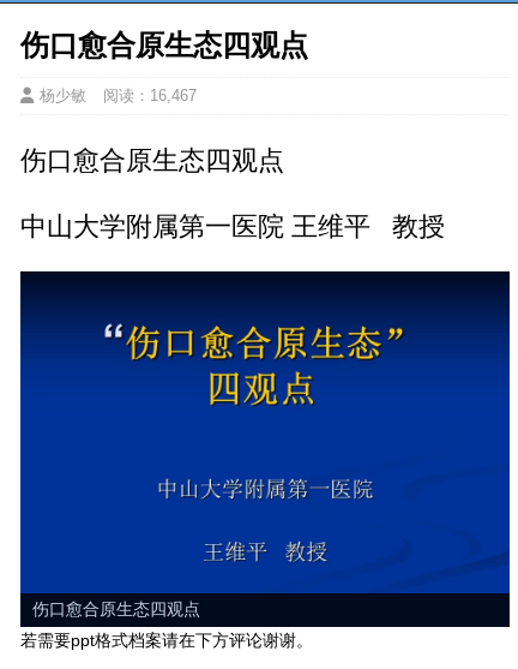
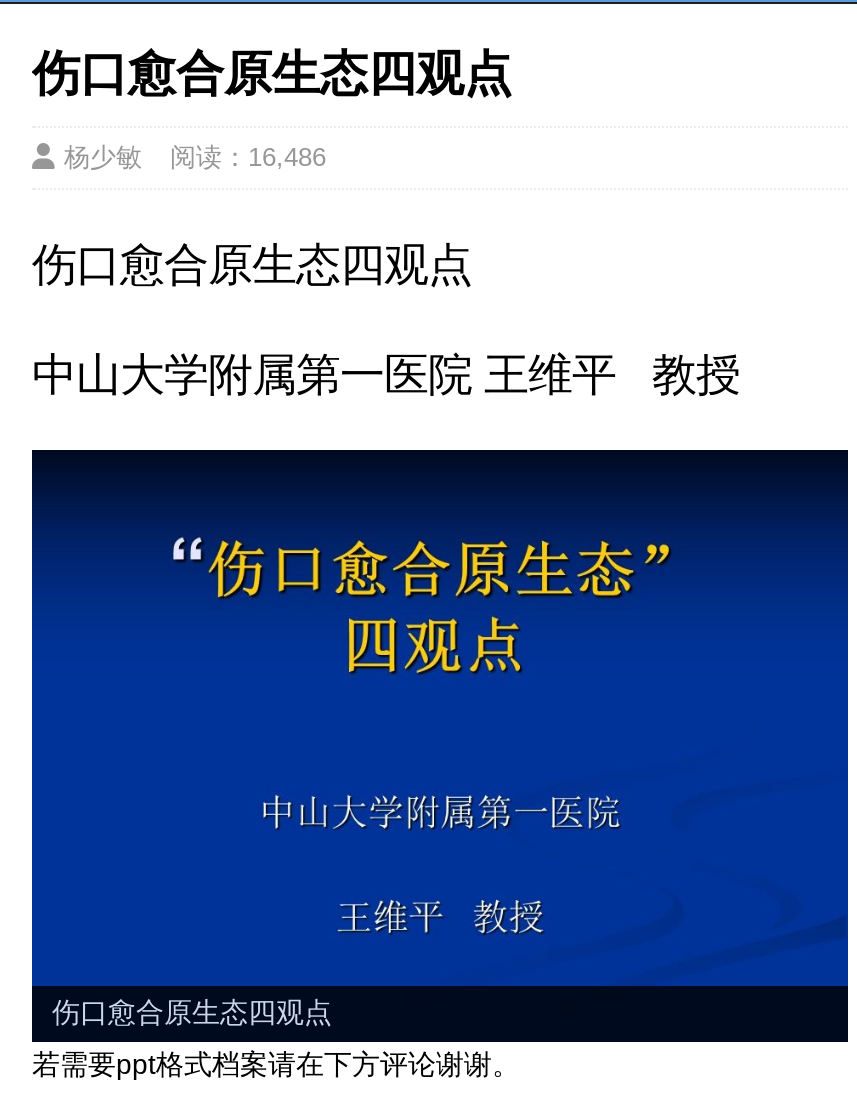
[40,86,197,104] 杨少敏 阅读：16,467 -> [64,141,326,171] 杨少敏 阅读：16,486

